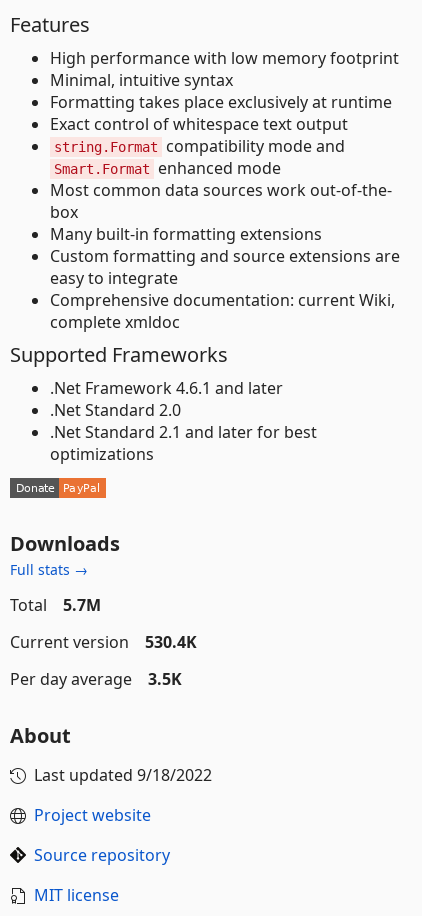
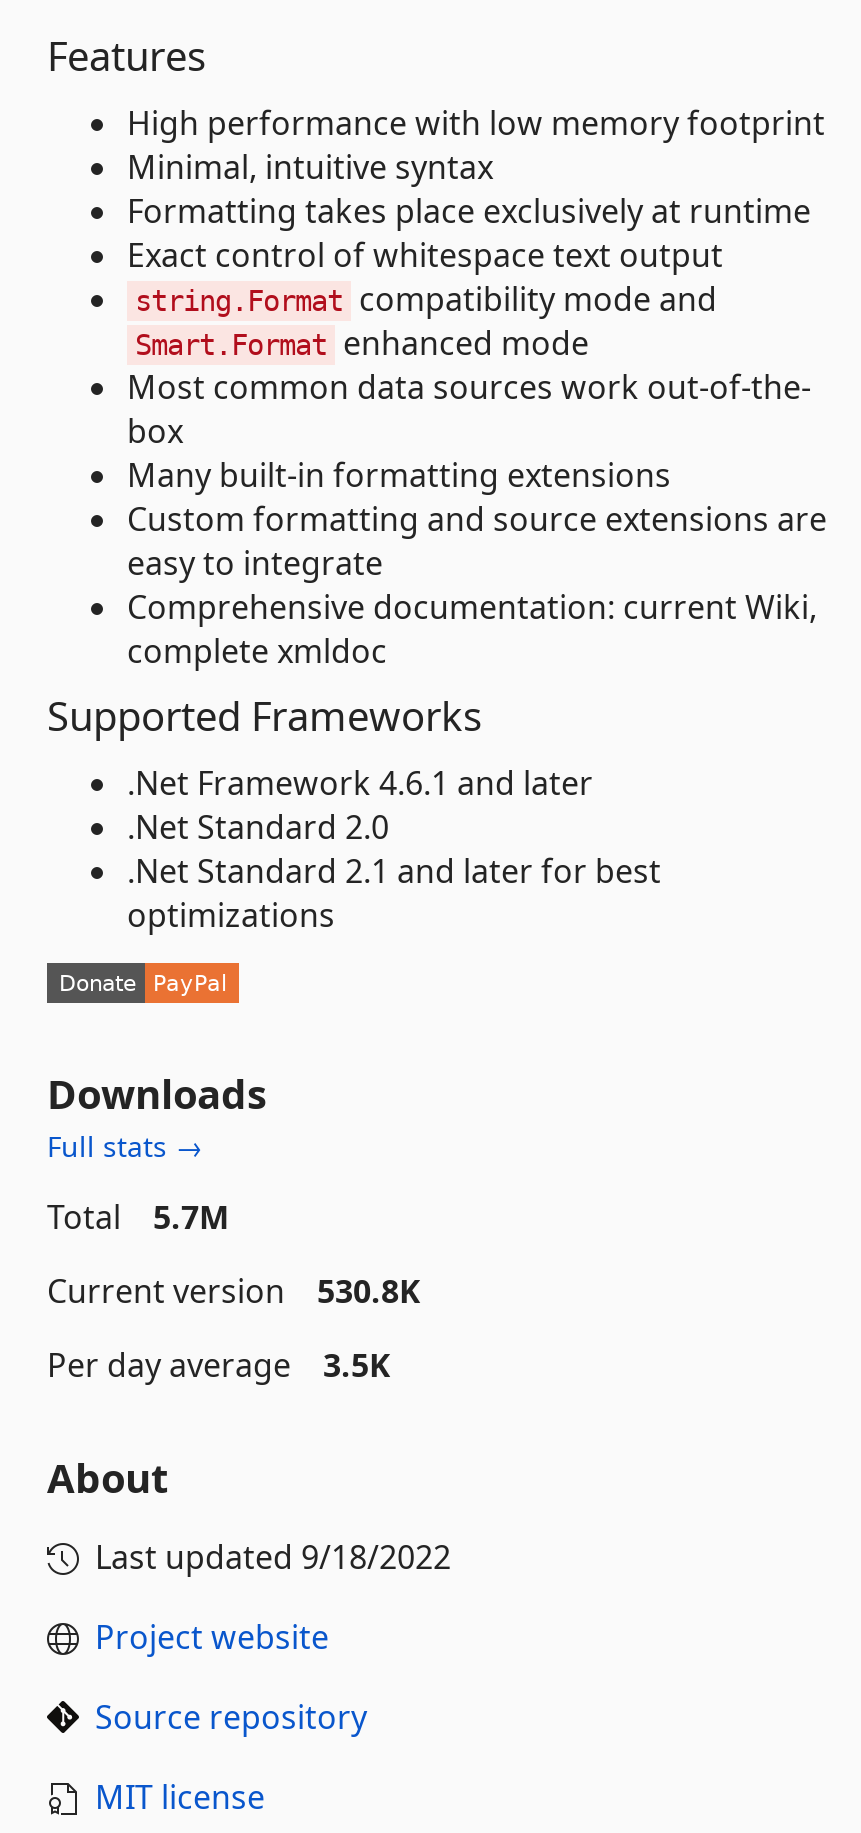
[10,631,197,653] Current version 530.4K -> [47,1270,421,1314] Current version 530.8K

